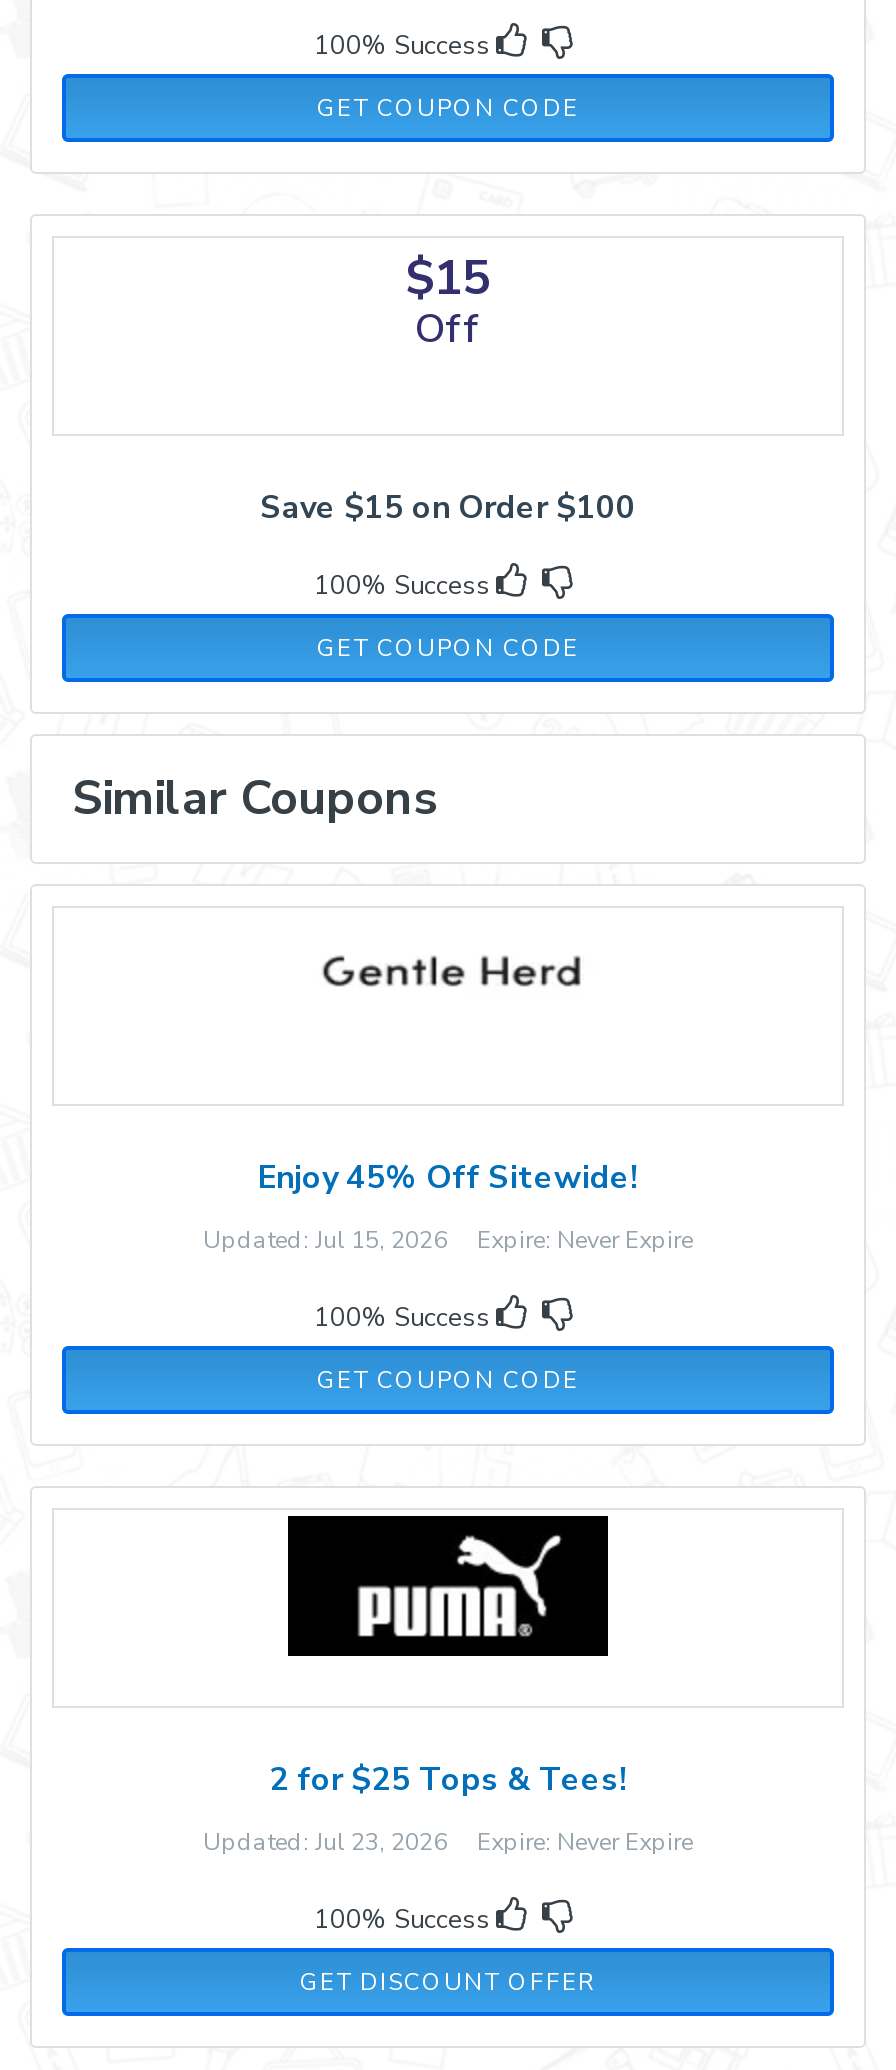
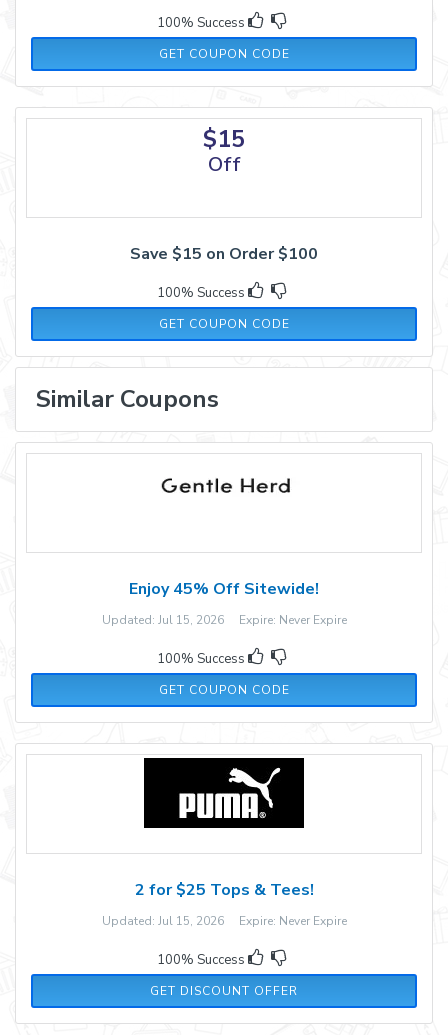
[203,1826,693,1858] Updated: Jul 23, 2026 Expire: Never Expire -> [101,913,346,929] Updated: Jul 15, 2026 Expire: Never Expire

